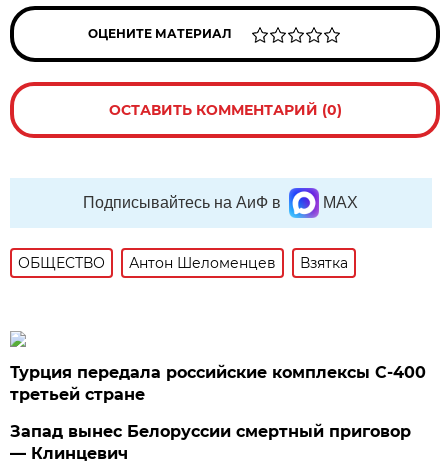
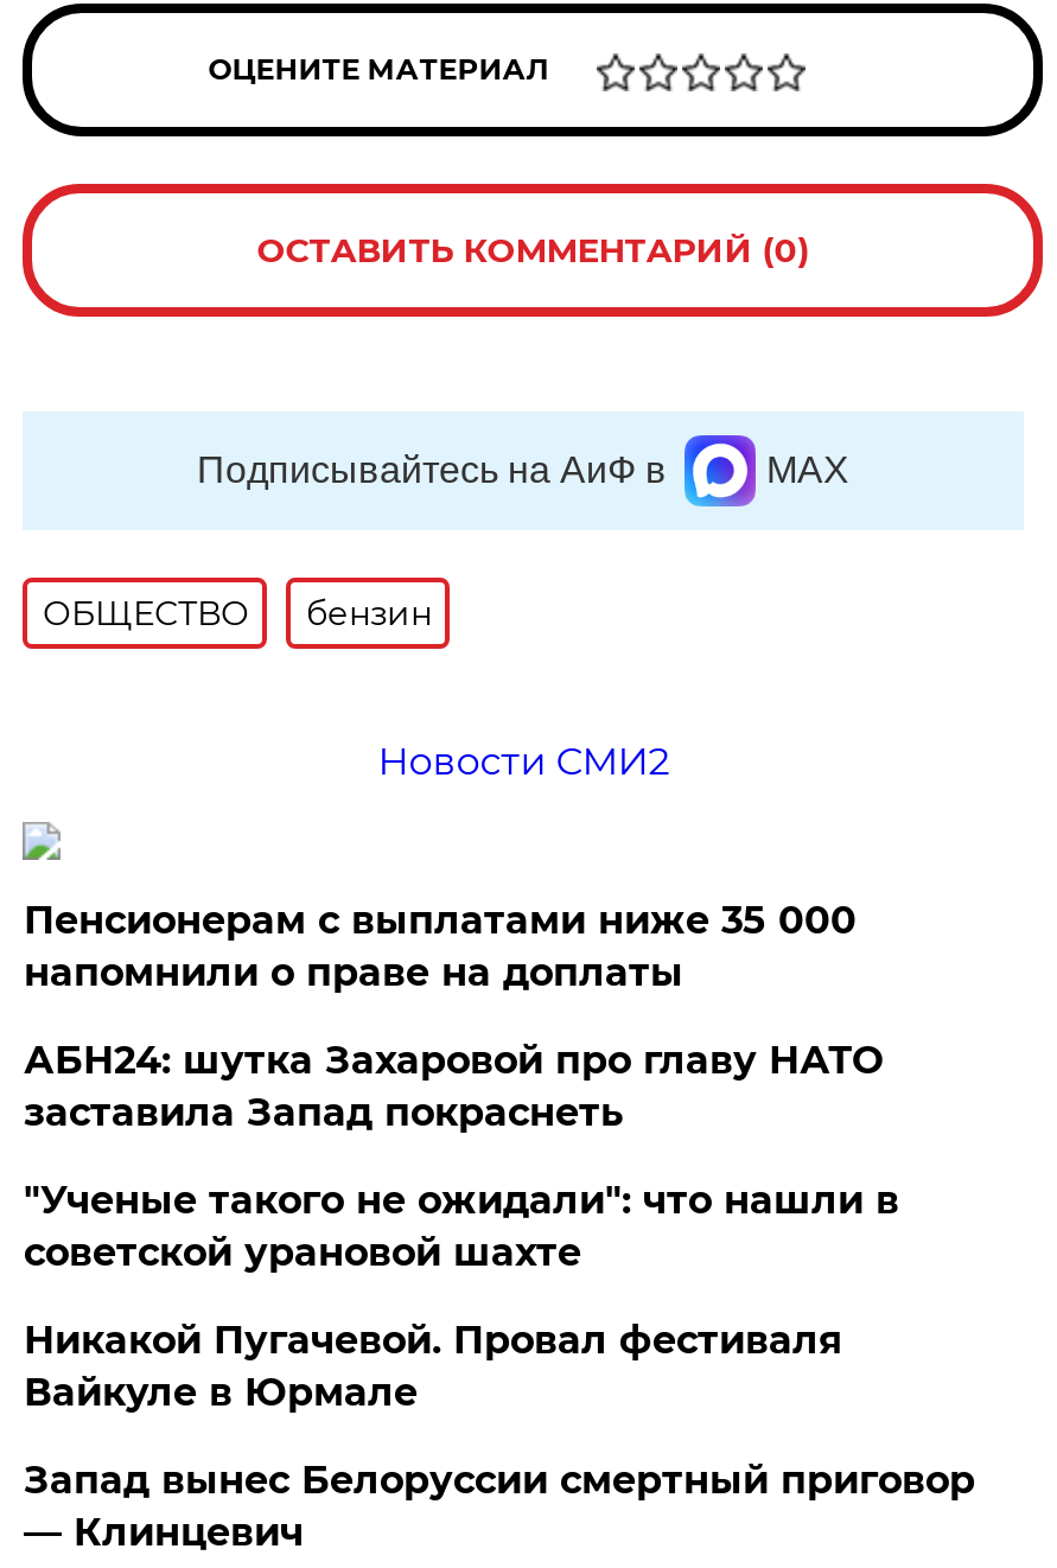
[129,254,348,272] Антон Шеломенцев | Взятка -> [306,592,670,784] бензин | Новости СМИ2
[10,363,426,404] Турция передала российские комплексы С-400 | третьей стране -> [23,898,899,1415] Пенсионерам с выплатами ниже 35 000 | напомнили о праве на доплаты | АБН24: шутка Захаровой про главу НАТО | заставила Запад покраснеть | "Ученые такого не ожидали": что нашли в | советской урановой шахте | Никакой Пугачевой. Провал фестиваля | Вайкуле в Юрмале

